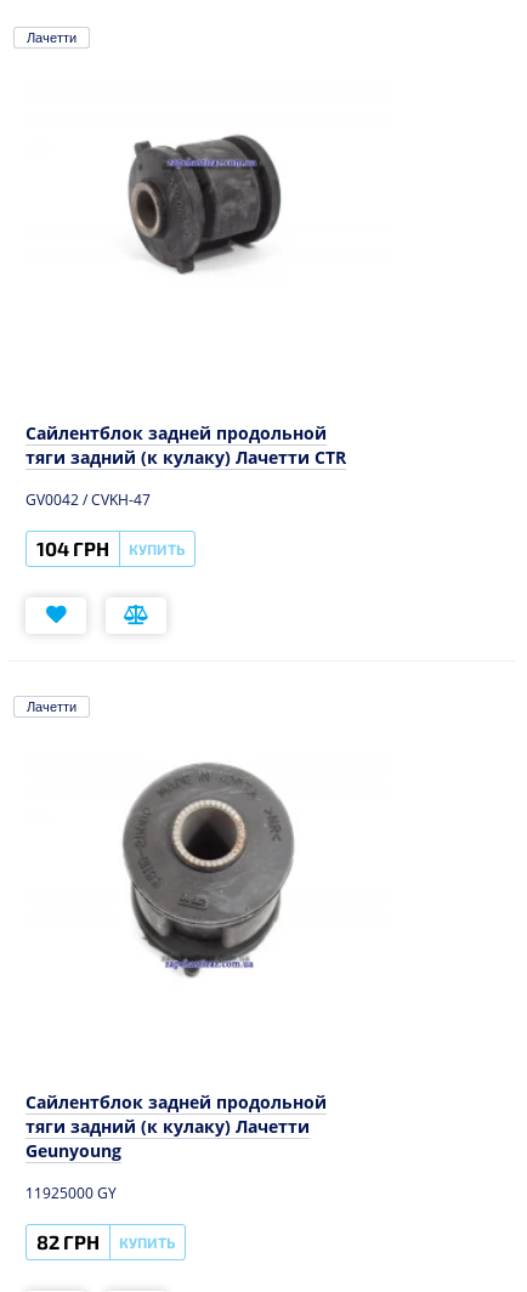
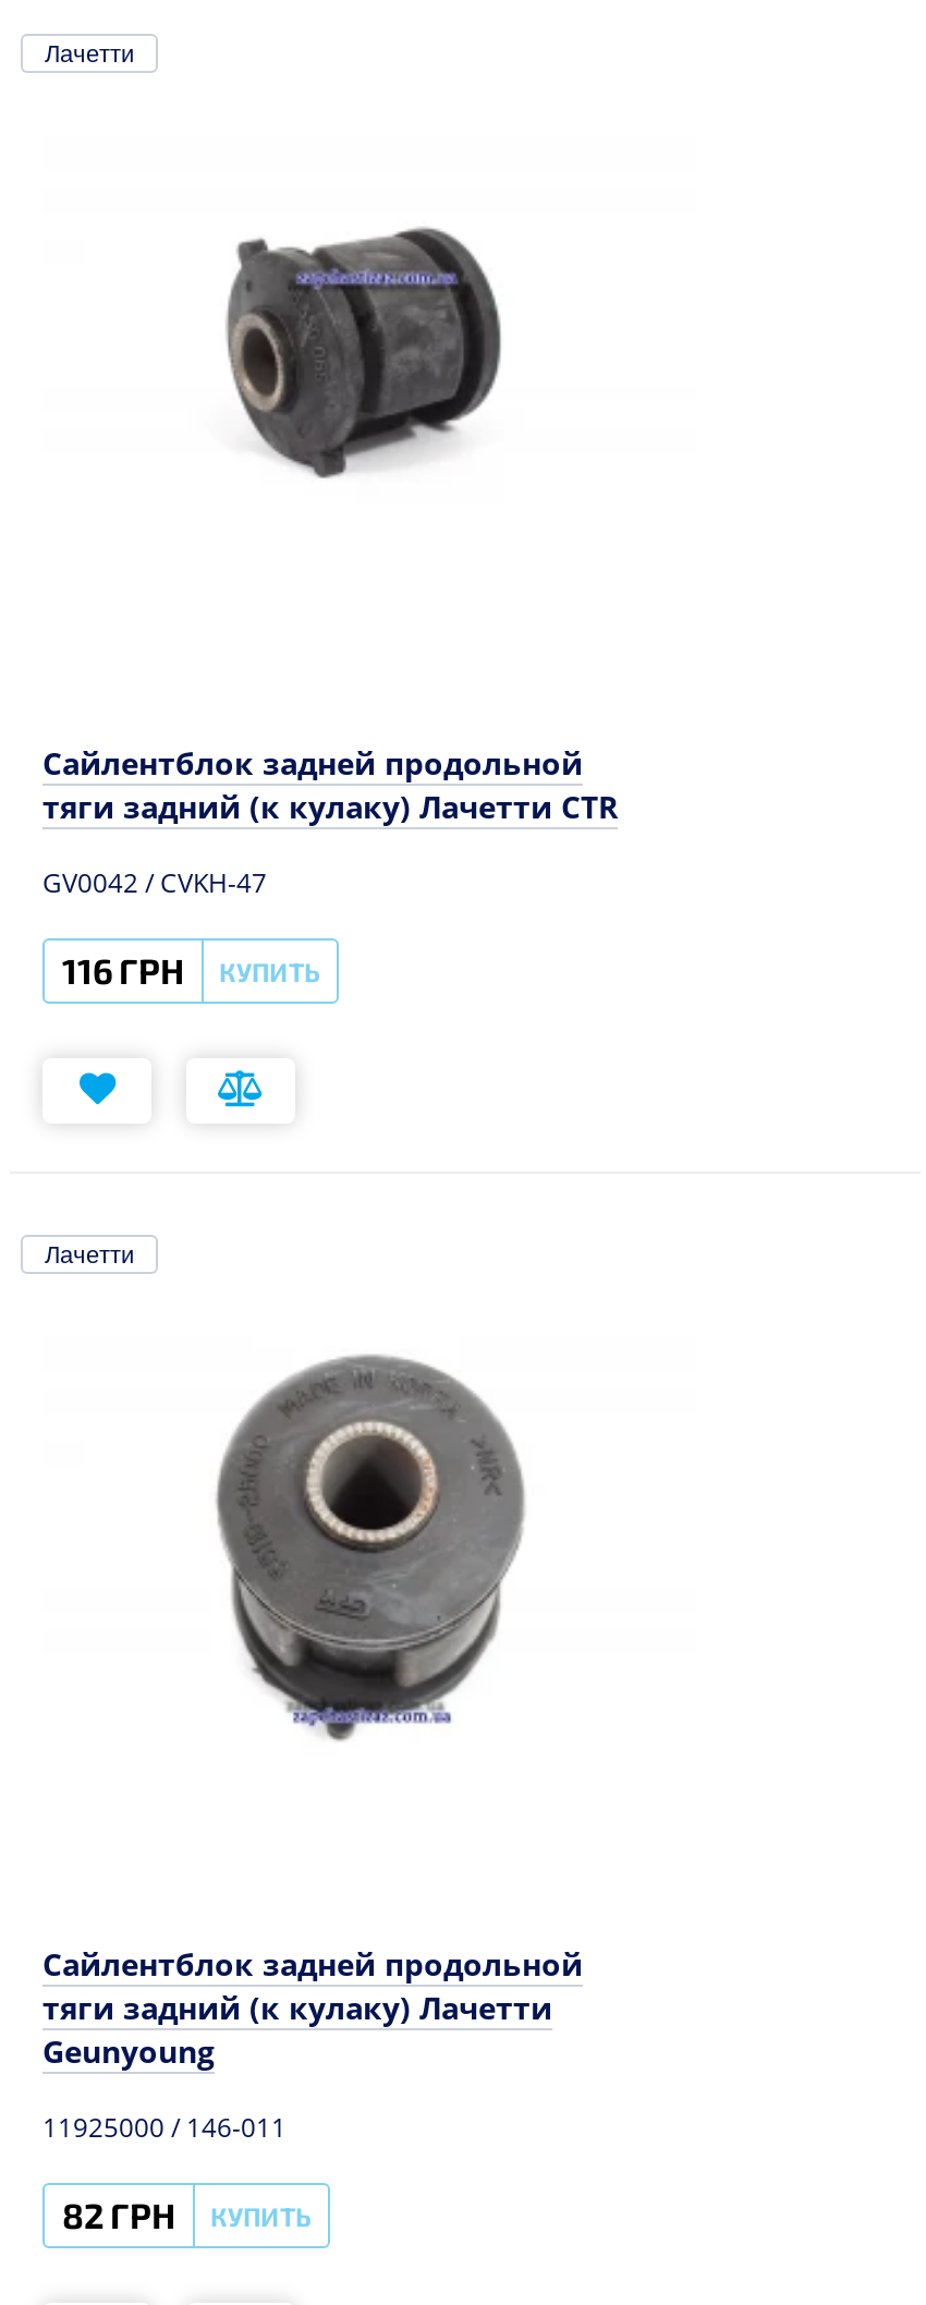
[36,536,185,559] 104 ГРН КУПИТЬ -> [62,949,319,990] 116 ГРН КУПИТЬ
[25,1182,117,1203] 11925000 GY -> [42,2108,287,2145] 11925000 / 146-011

